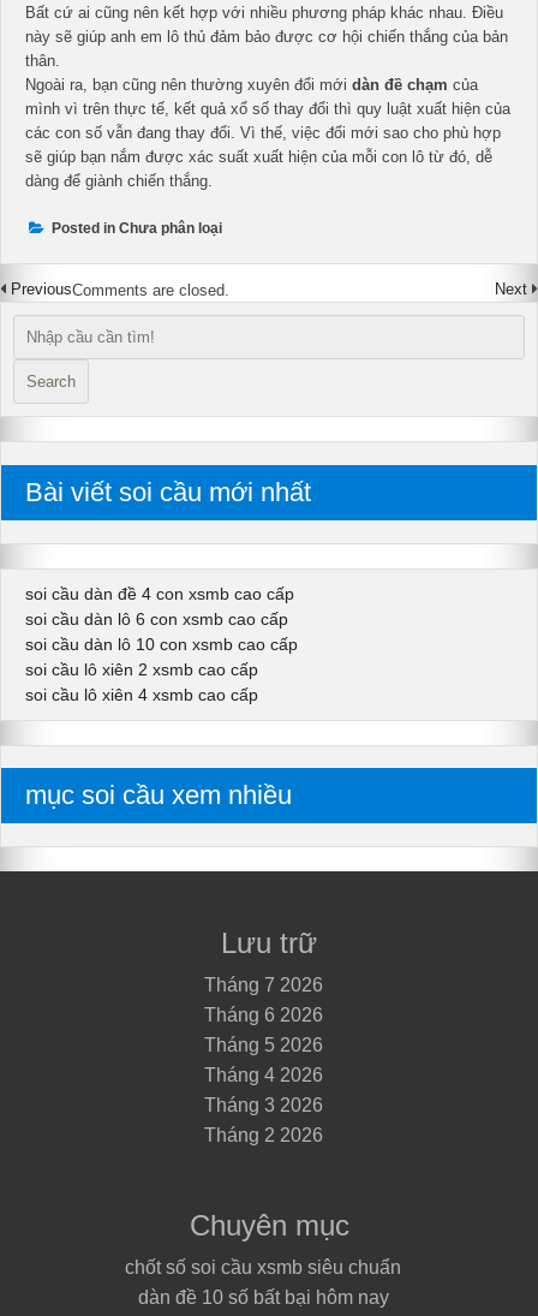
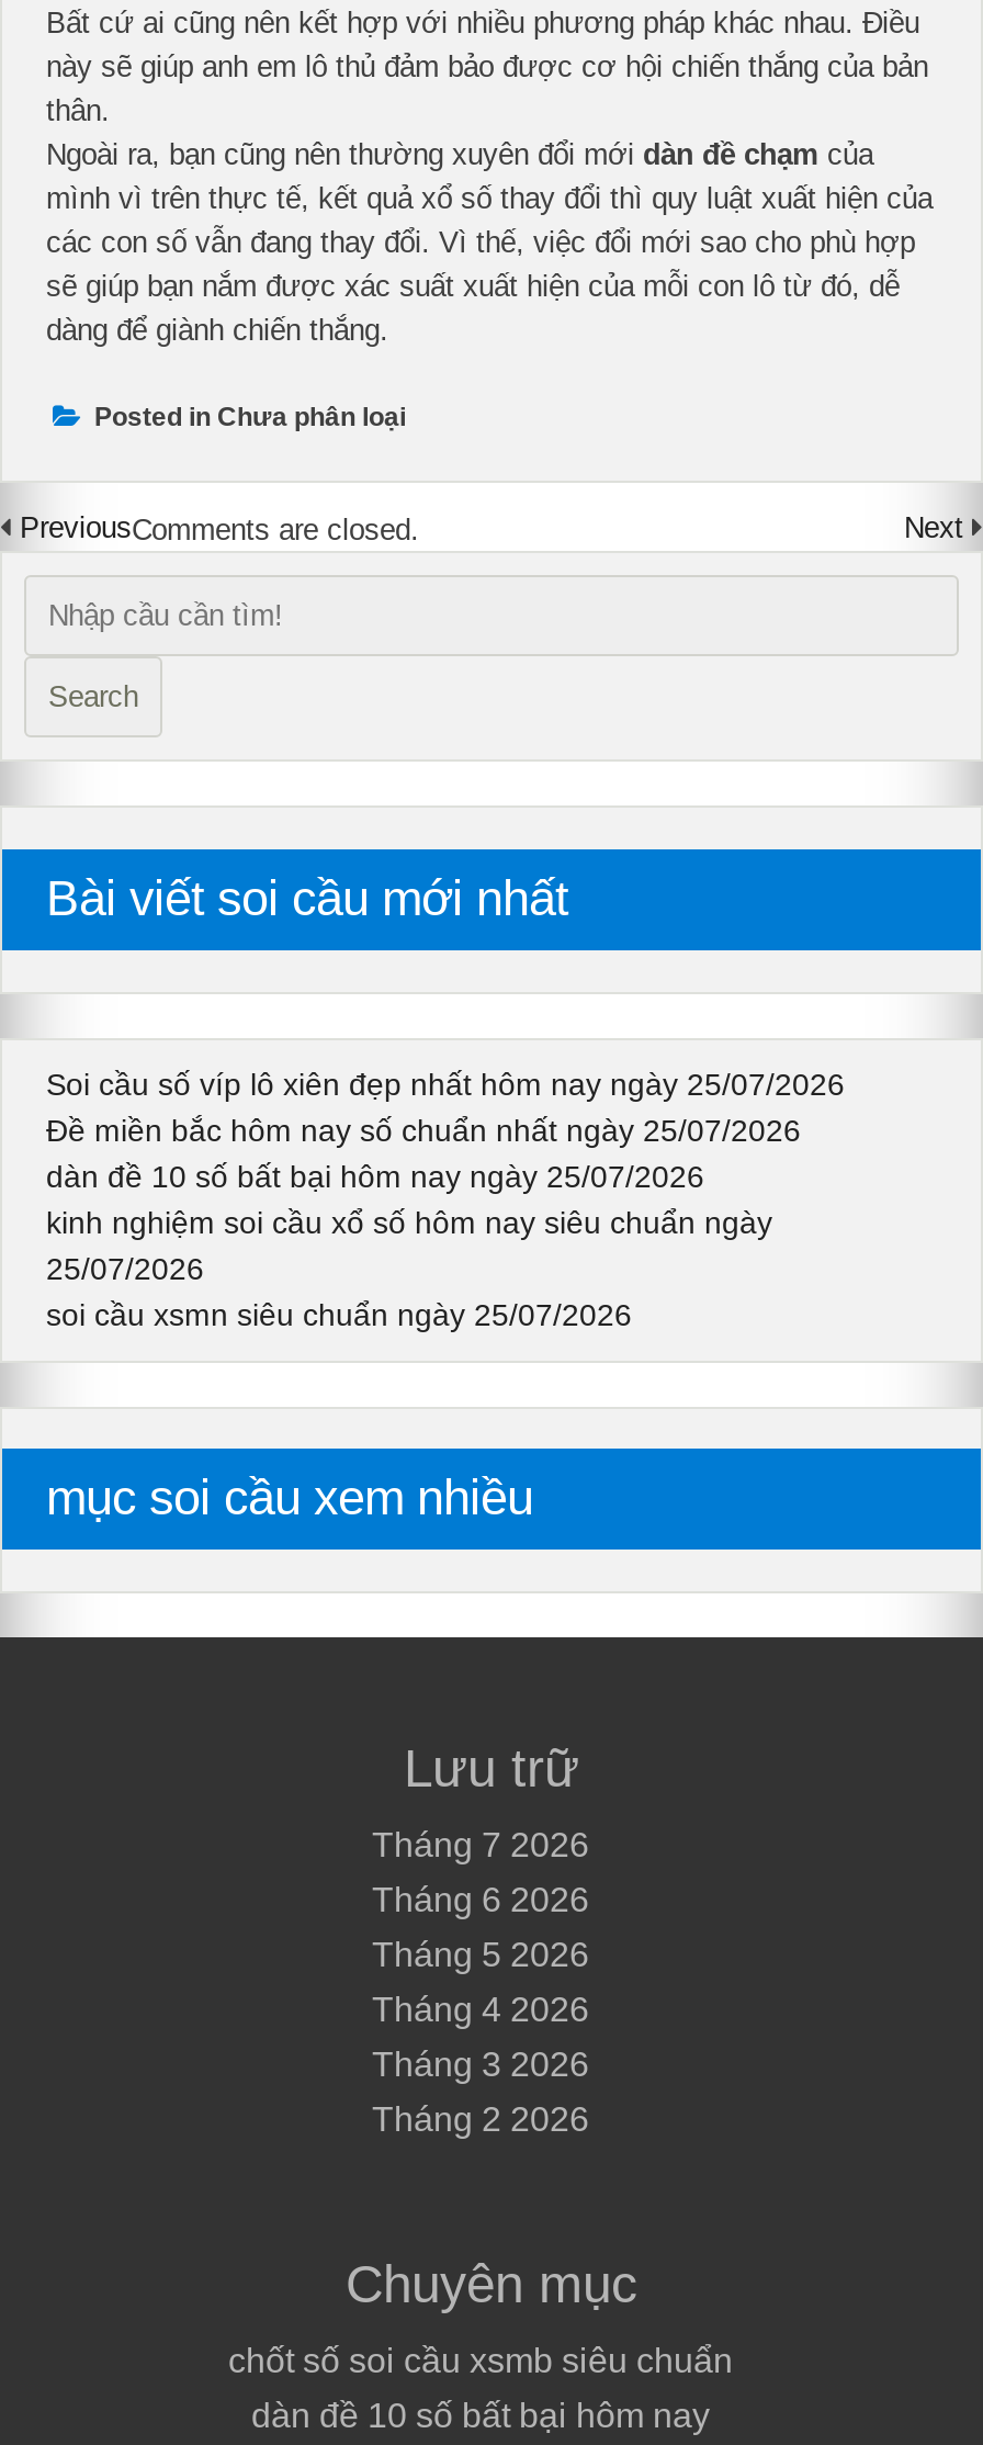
[25,584,298,704] soi cầu dàn đề 4 con xsmb cao cấp | soi cầu dàn lô 6 con xsmb cao cấp | soi cầu dàn lô 10 con xsmb cao cấp | soi cầu lô xiên 2 xsmb cao cấp | soi cầu lô xiên 4 xsmb cao cấp -> [46,1066,845,1332] Soi cầu số víp lô xiên đẹp nhất hôm nay ngày 25/07/2026 | Đề miền bắc hôm nay số chuẩn nhất ngày 25/07/2026 | dàn đề 10 số bất bại hôm nay ngày 25/07/2026 | kinh nghiệm soi cầu xổ số hôm nay siêu chuẩn ngày | 25/07/2026 | soi cầu xsmn siêu chuẩn ngày 25/07/2026

